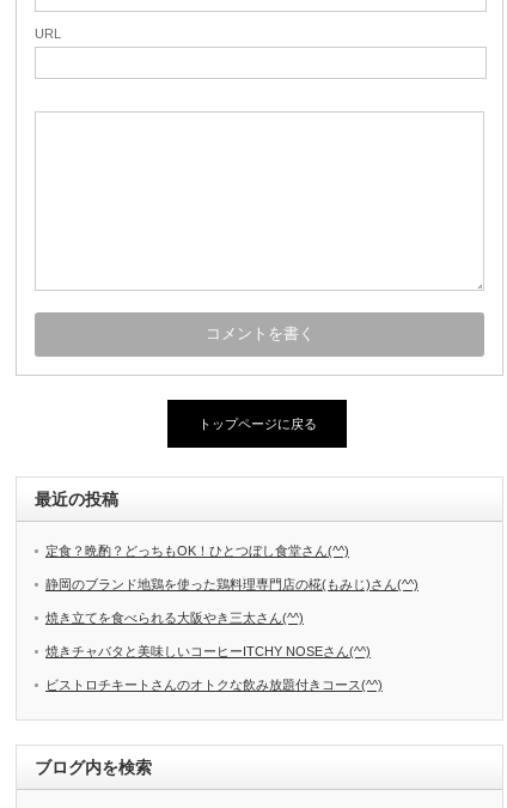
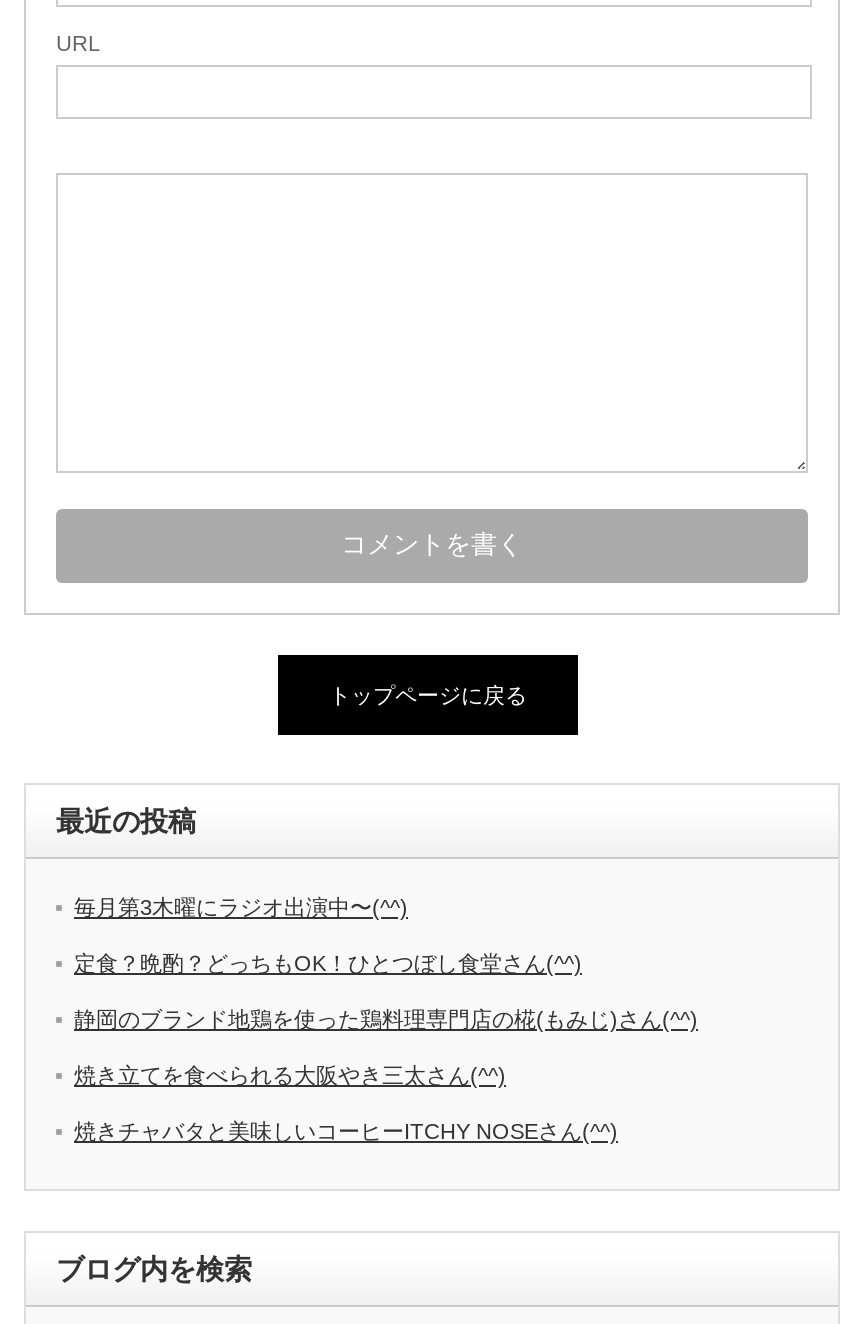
none -> [74,895,408,919] 毎月第3木曜にラジオ出演中〜(^^)
moved [45,543,419,658] -> [74,951,698,1143]: 定食？晩酌？どっちもOK！ひとつぼし食堂さん(^^) | 静岡のブランド地鶏を使った鶏料理専門店の椛(もみじ)さん(^^) | 焼き立てを食べられる大阪やき三太さん(^^) | 焼きチャバタと美味しいコーヒーITCHY NOSEさん(^^)
[45,677,383,692] ビストロチキートさんのオトクな飲み放題付きコース(^^) -> none

